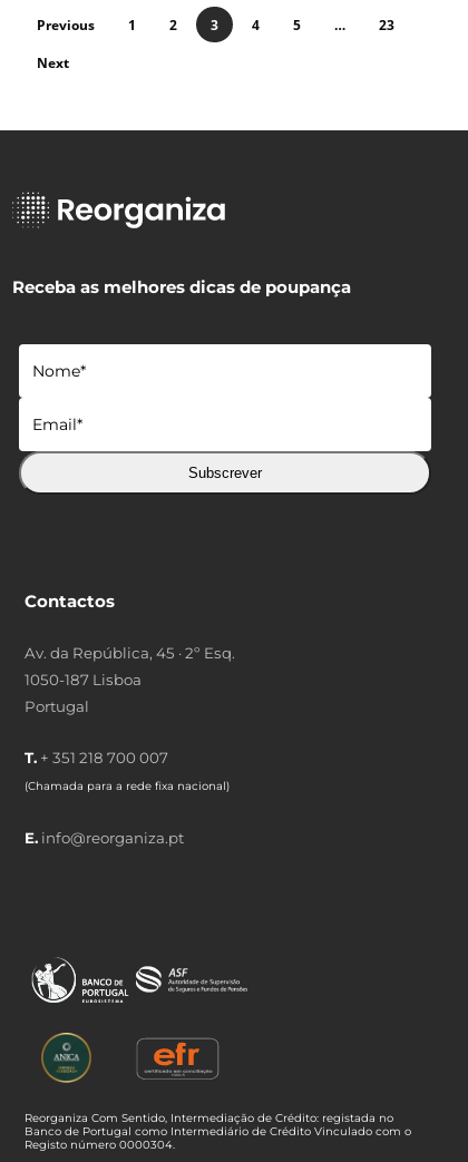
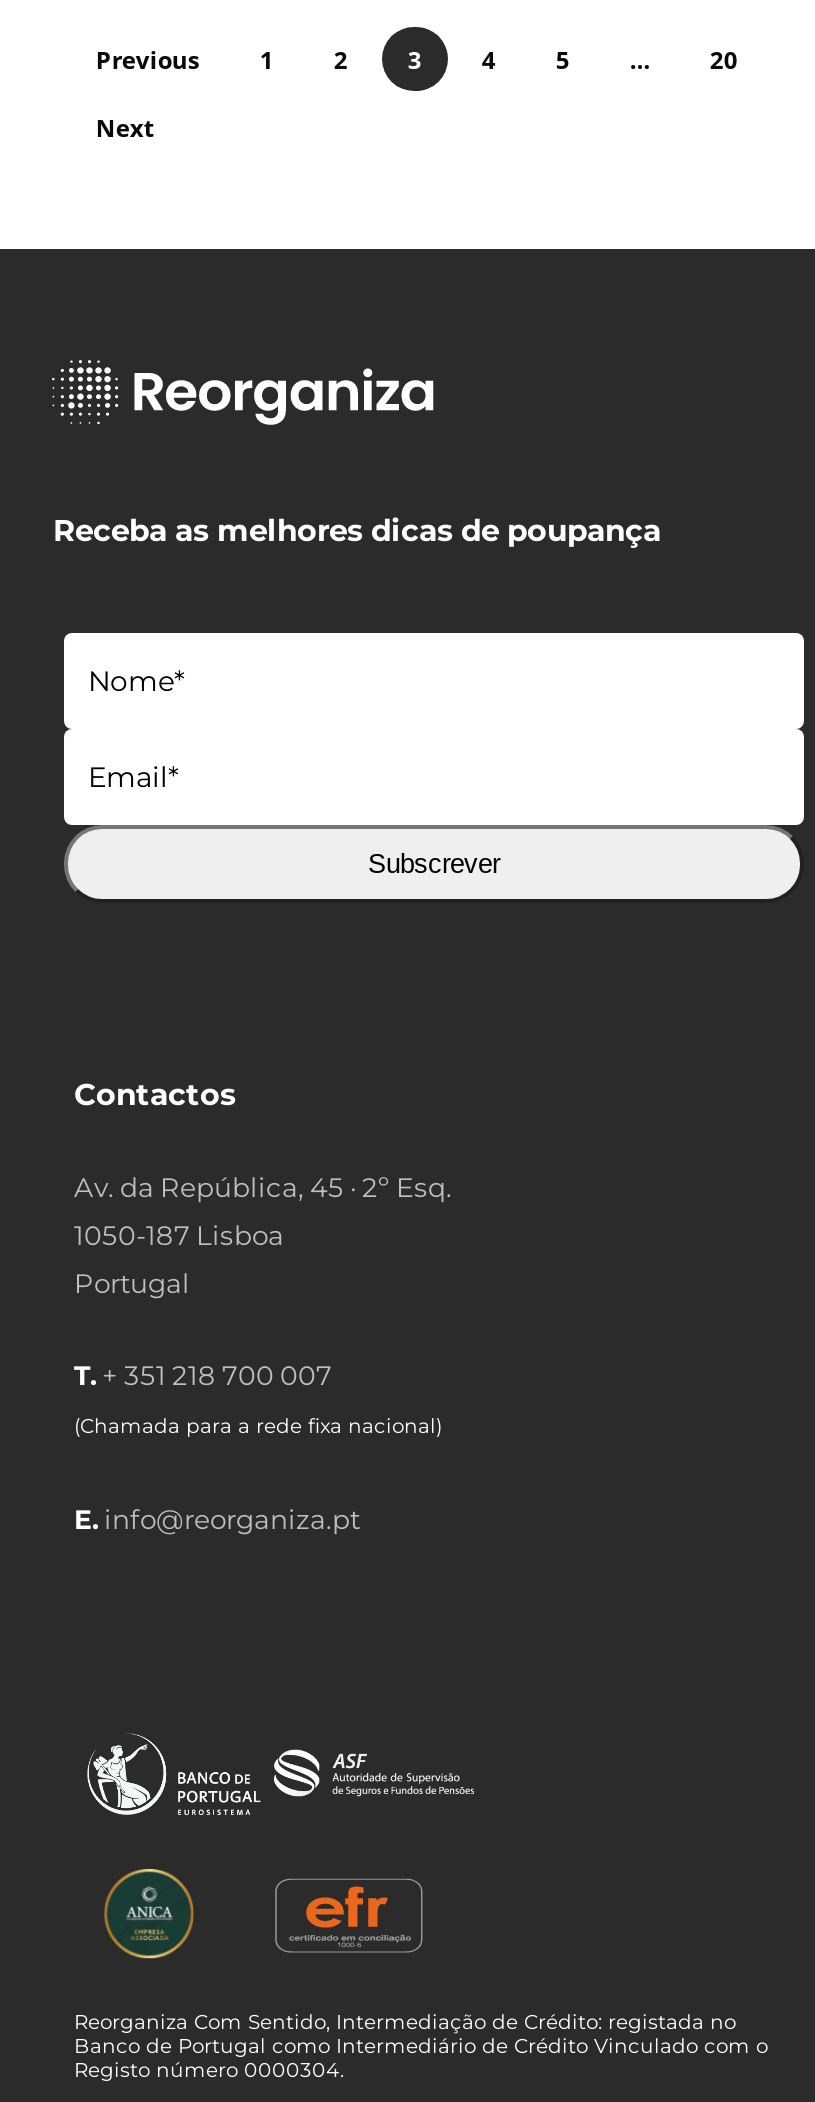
[379,15,394,34] 23 -> [710,42,738,76] 20

